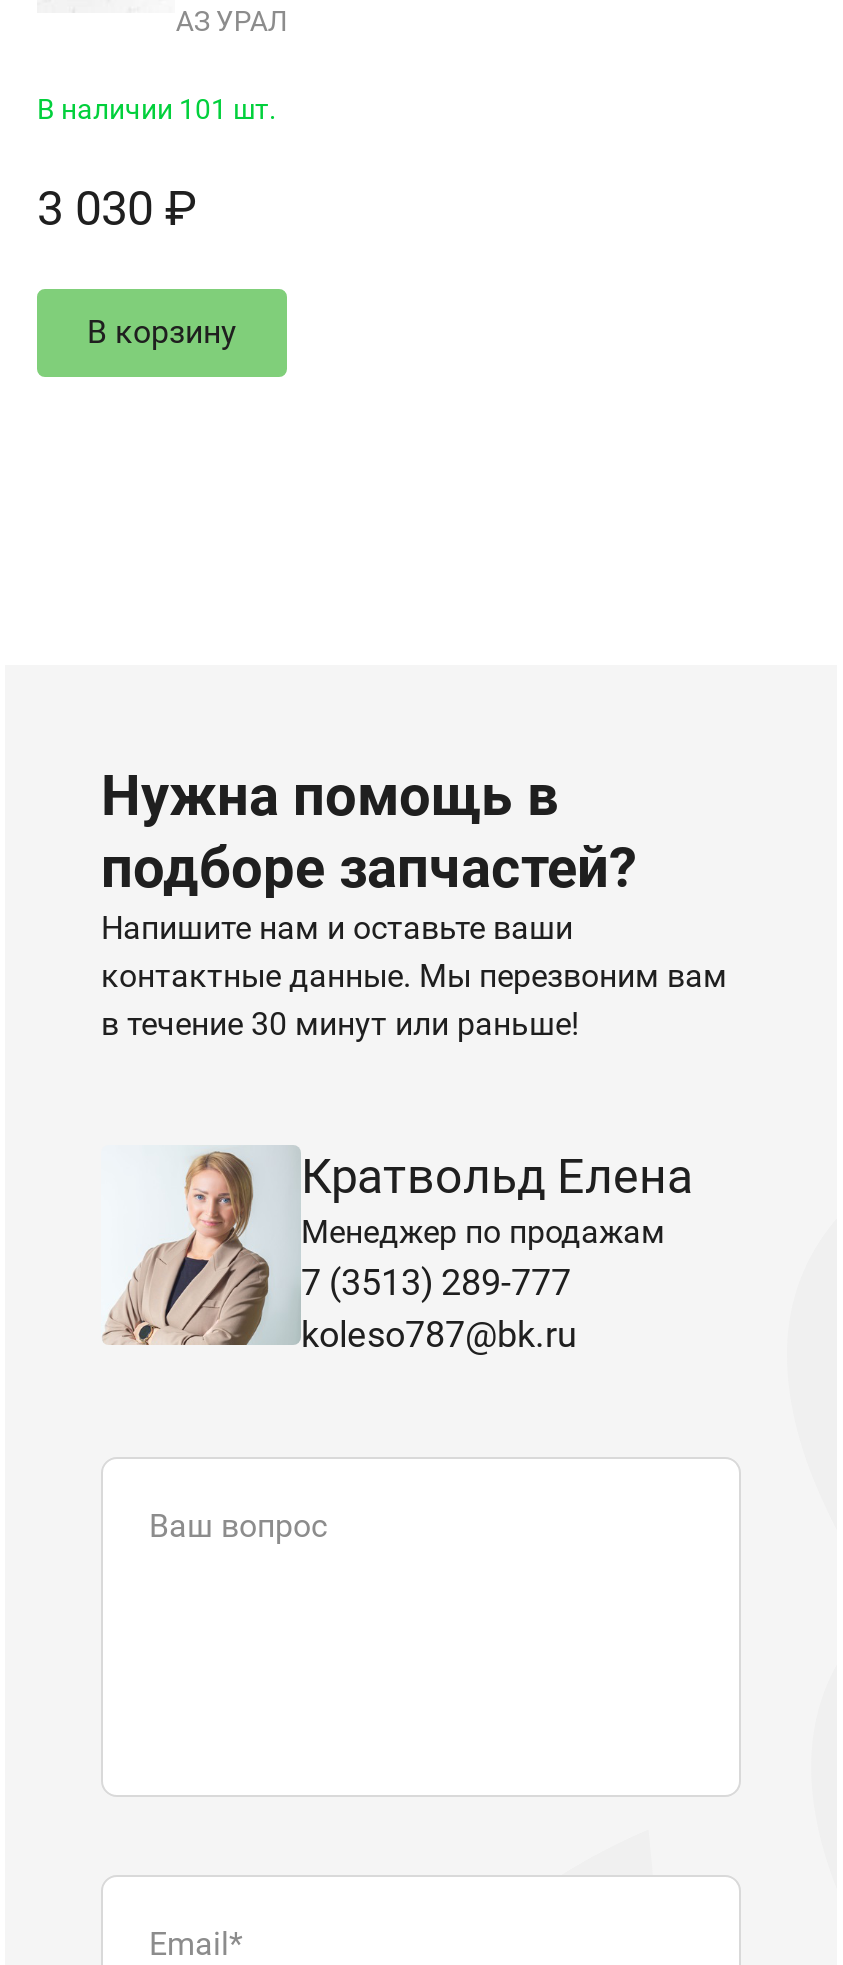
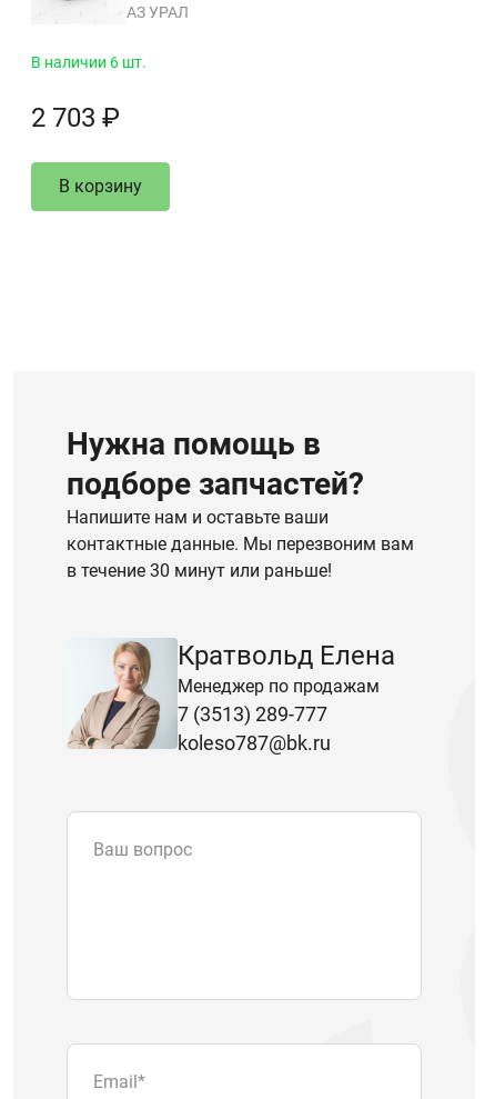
[37,94,277,126] В наличии 101 шт. -> [31,53,146,71] В наличии 6 шт.
[37,182,197,238] 3 030 ₽ -> [31,102,120,133] 2 703 ₽

